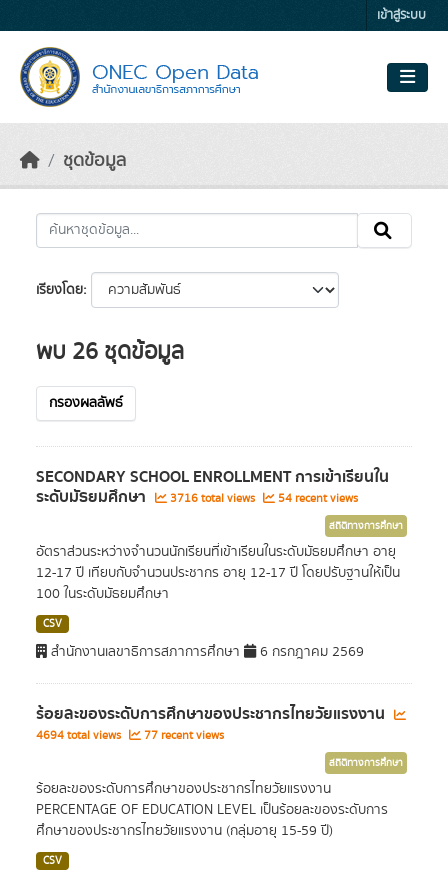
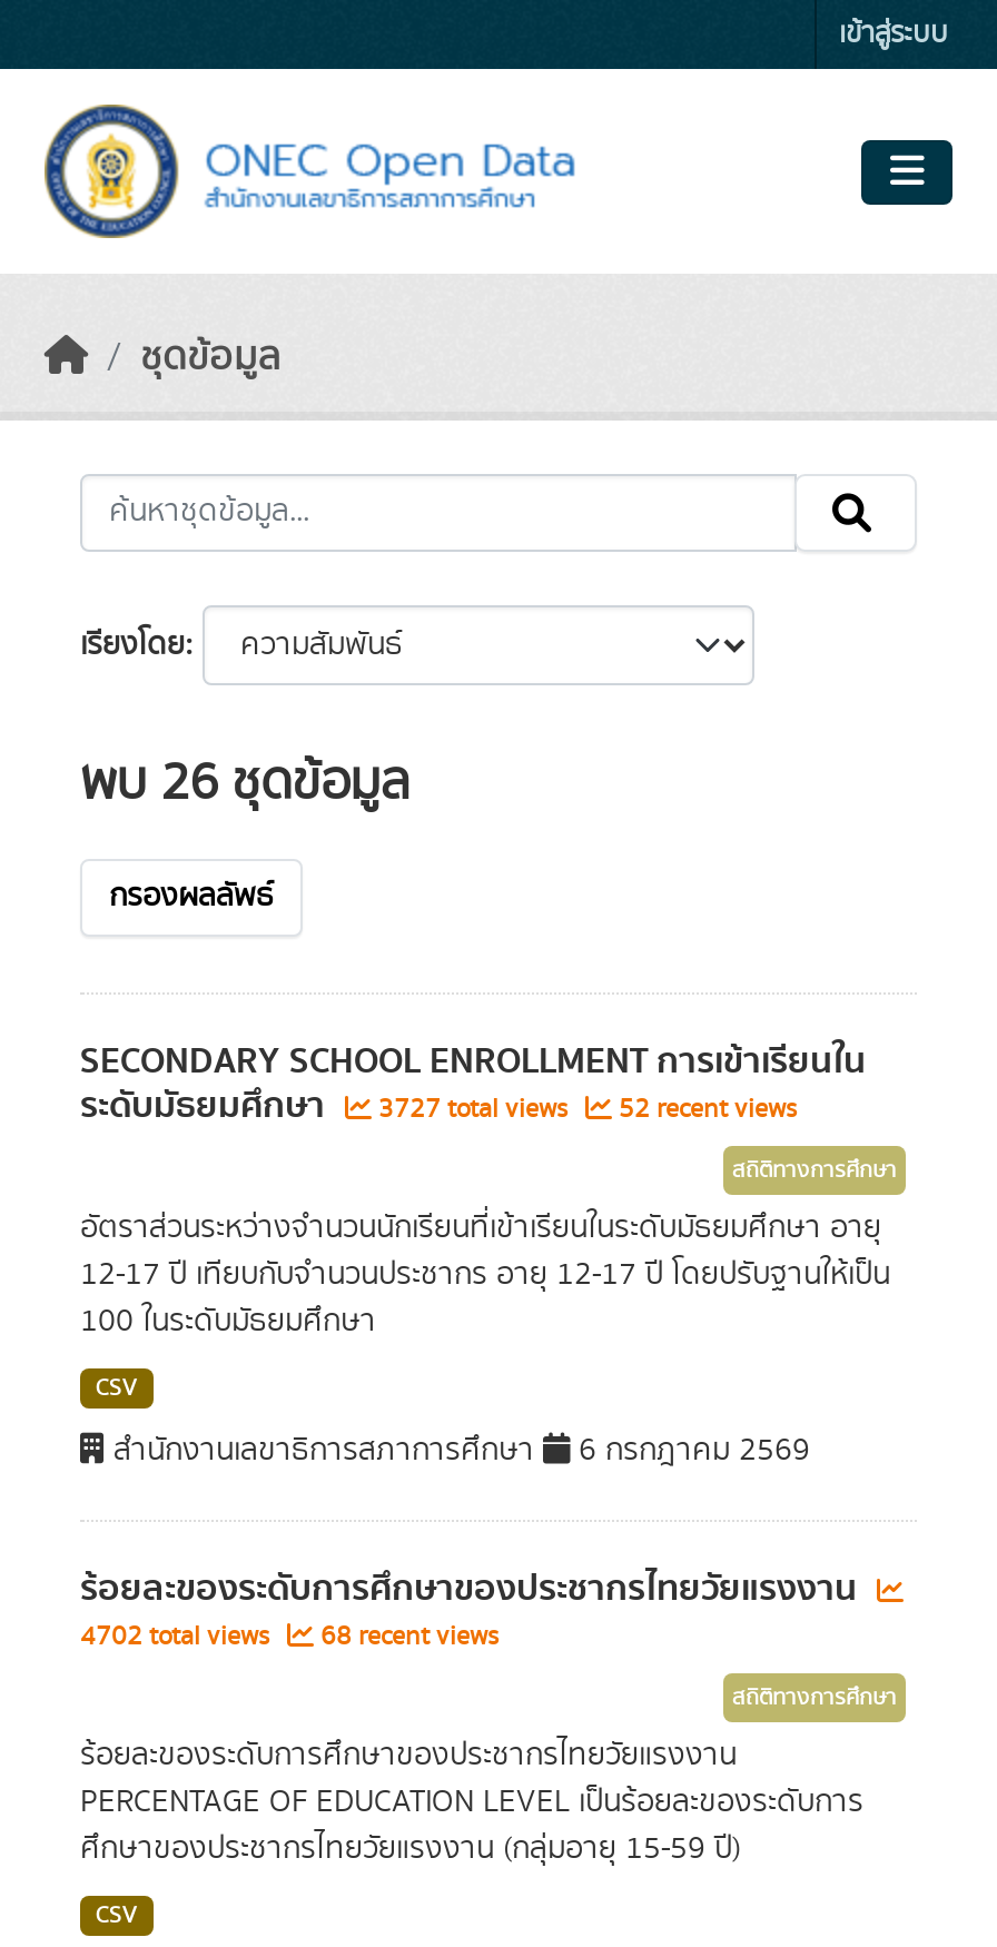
[167,490,258,507] 3716 total views -> [372,1090,574,1128] 3727 total views
[275,490,358,507] 54 recent views -> [612,1090,797,1128] 52 recent views
[36,727,124,744] 4694 total views -> [80,1618,276,1656] 4702 total views
[141,727,224,744] 77 recent views -> [314,1618,498,1656] 68 recent views

